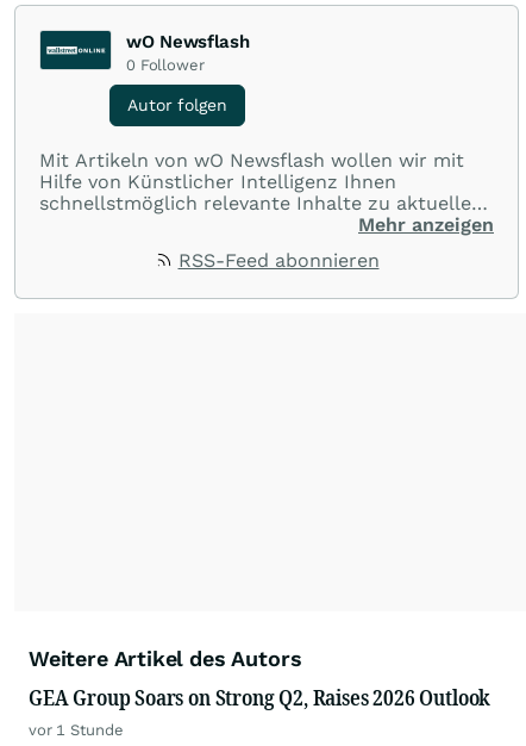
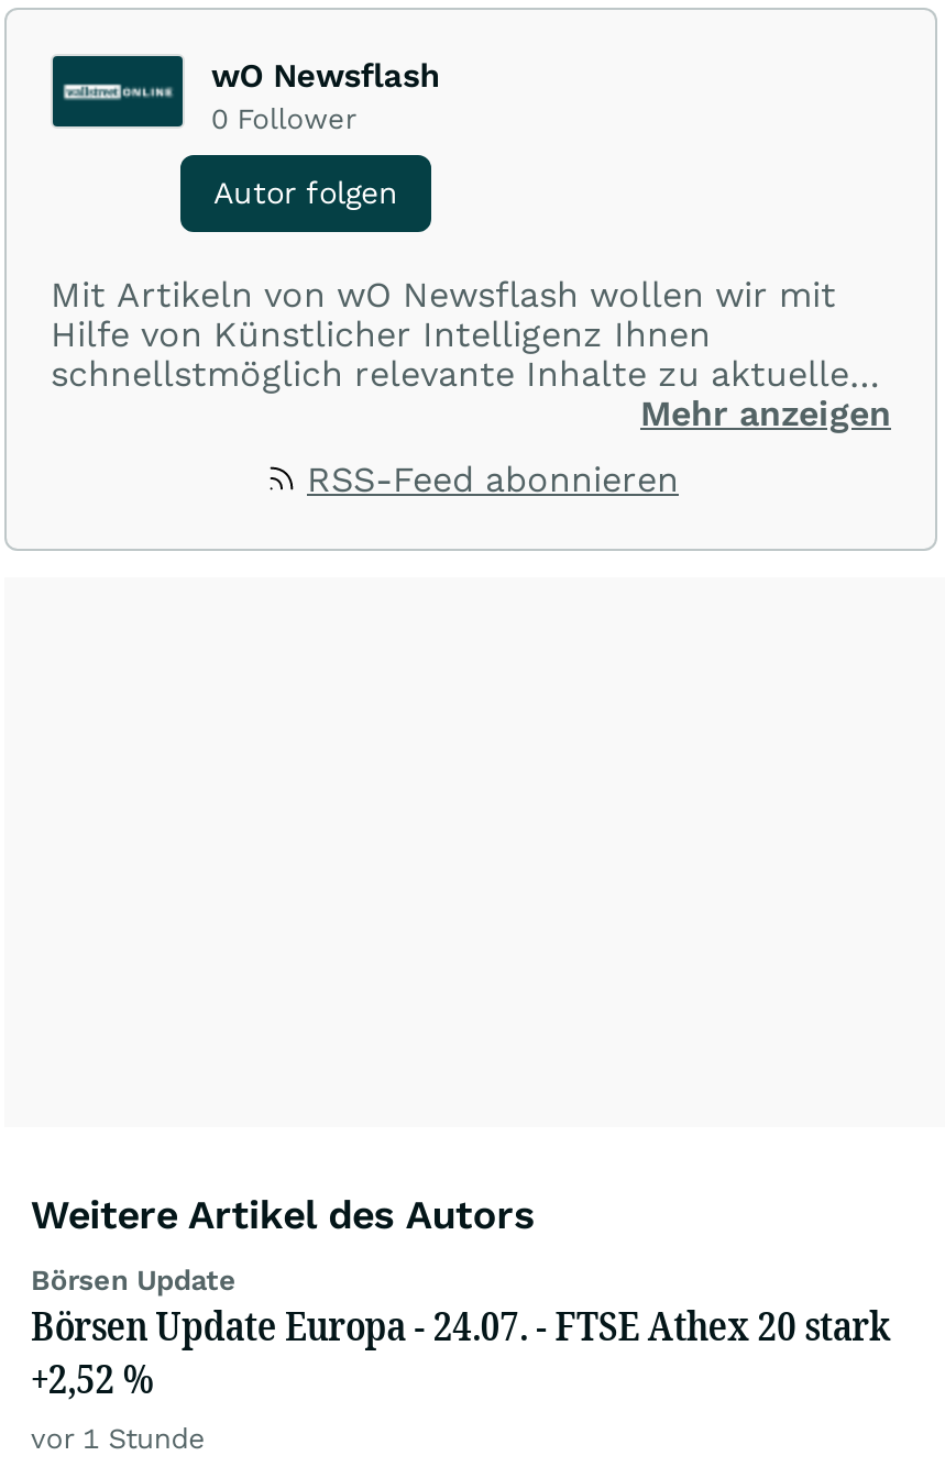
[29,683,491,712] GEA Group Soars on Strong Q2, Raises 2026 Outlook -> [31,1264,891,1405] Börsen Update | Börsen Update Europa - 24.07. - FTSE Athex 20 stark | +2,52 %

